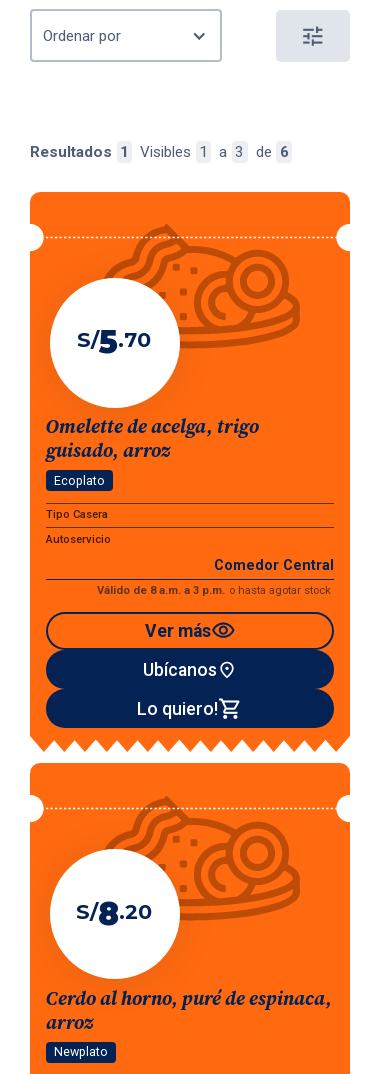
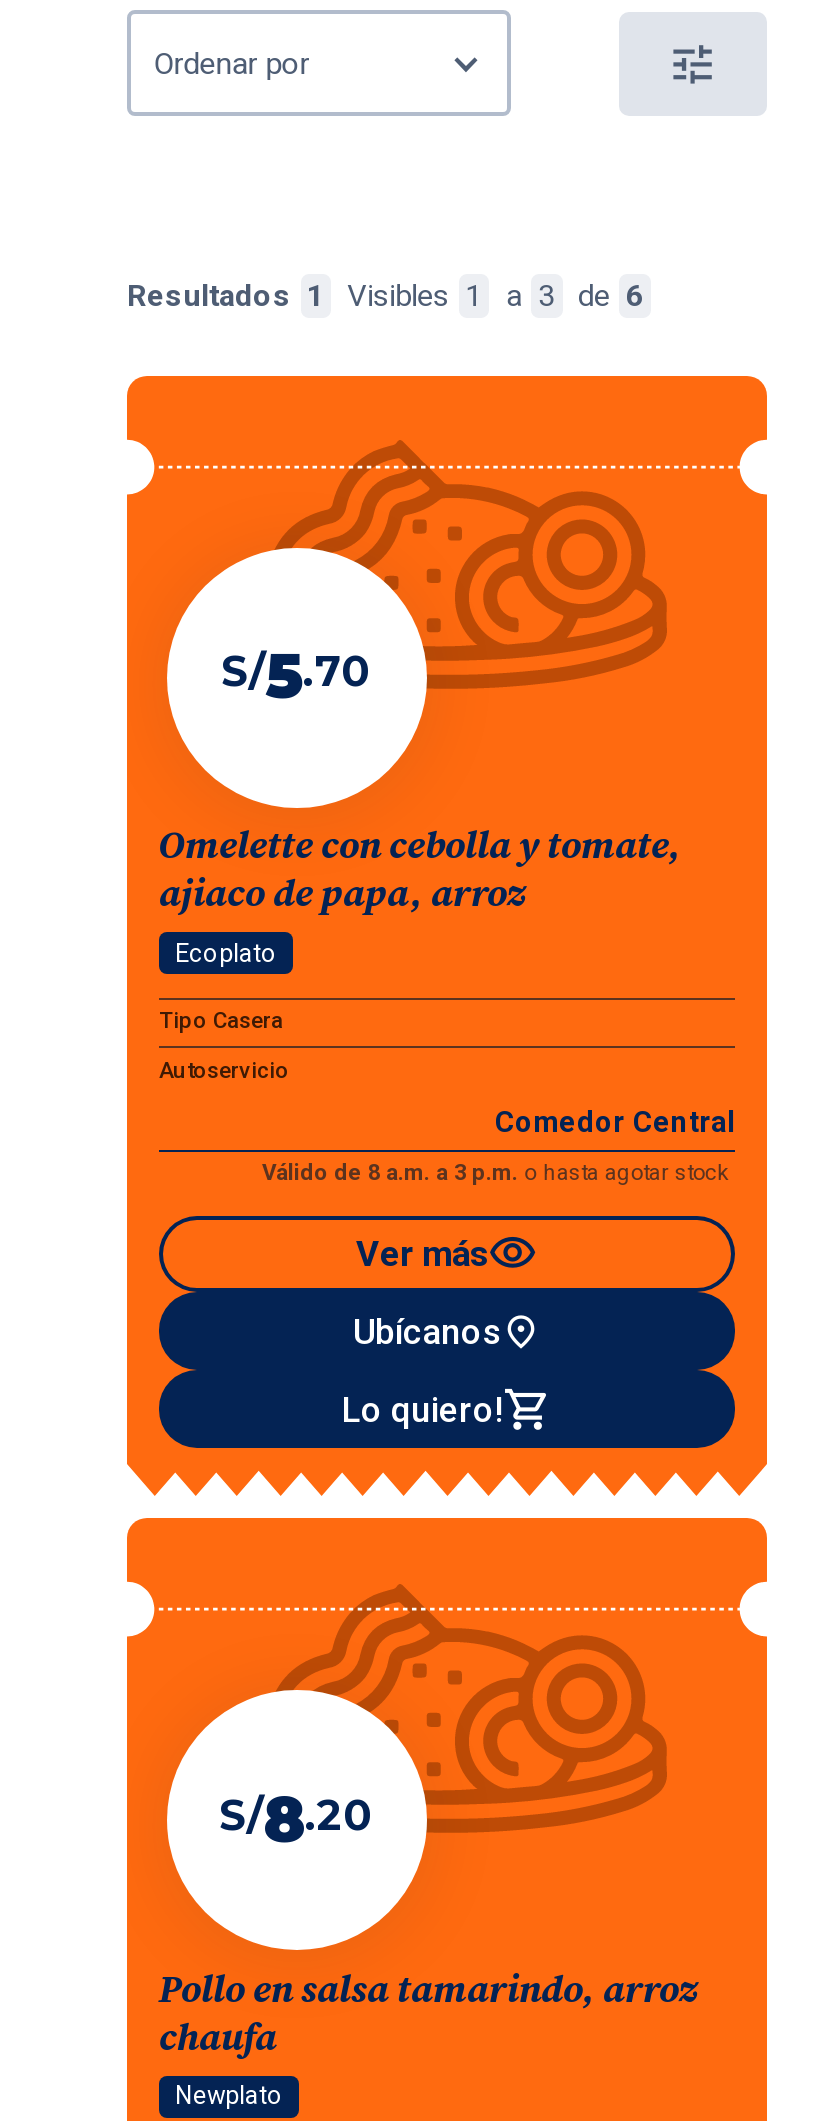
[46,413,259,463] Omelette de acelga, trigo | guisado, arroz -> [159,819,681,919] Omelette con cebolla y tomate, | ajiaco de papa, arroz
[46,985,332,1035] Cerdo al horno, puré de espinaca, | arroz -> [159,1961,699,2061] Pollo en salsa tamarindo, arroz | chaufa

